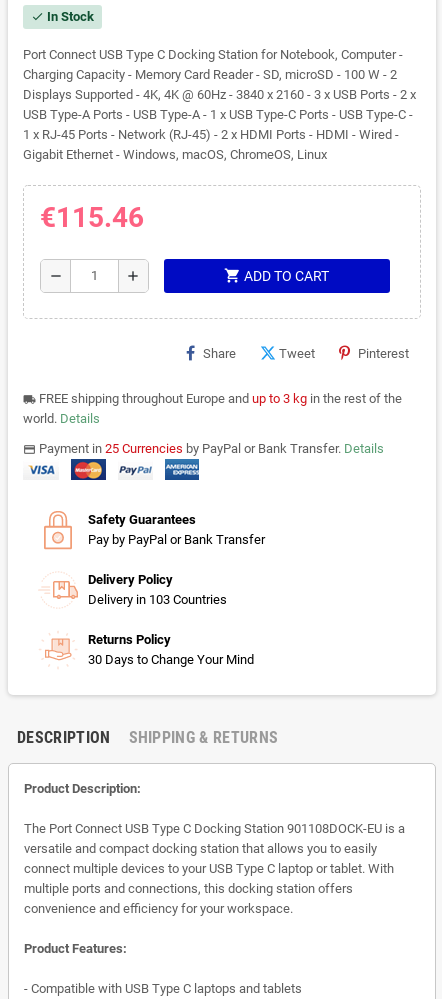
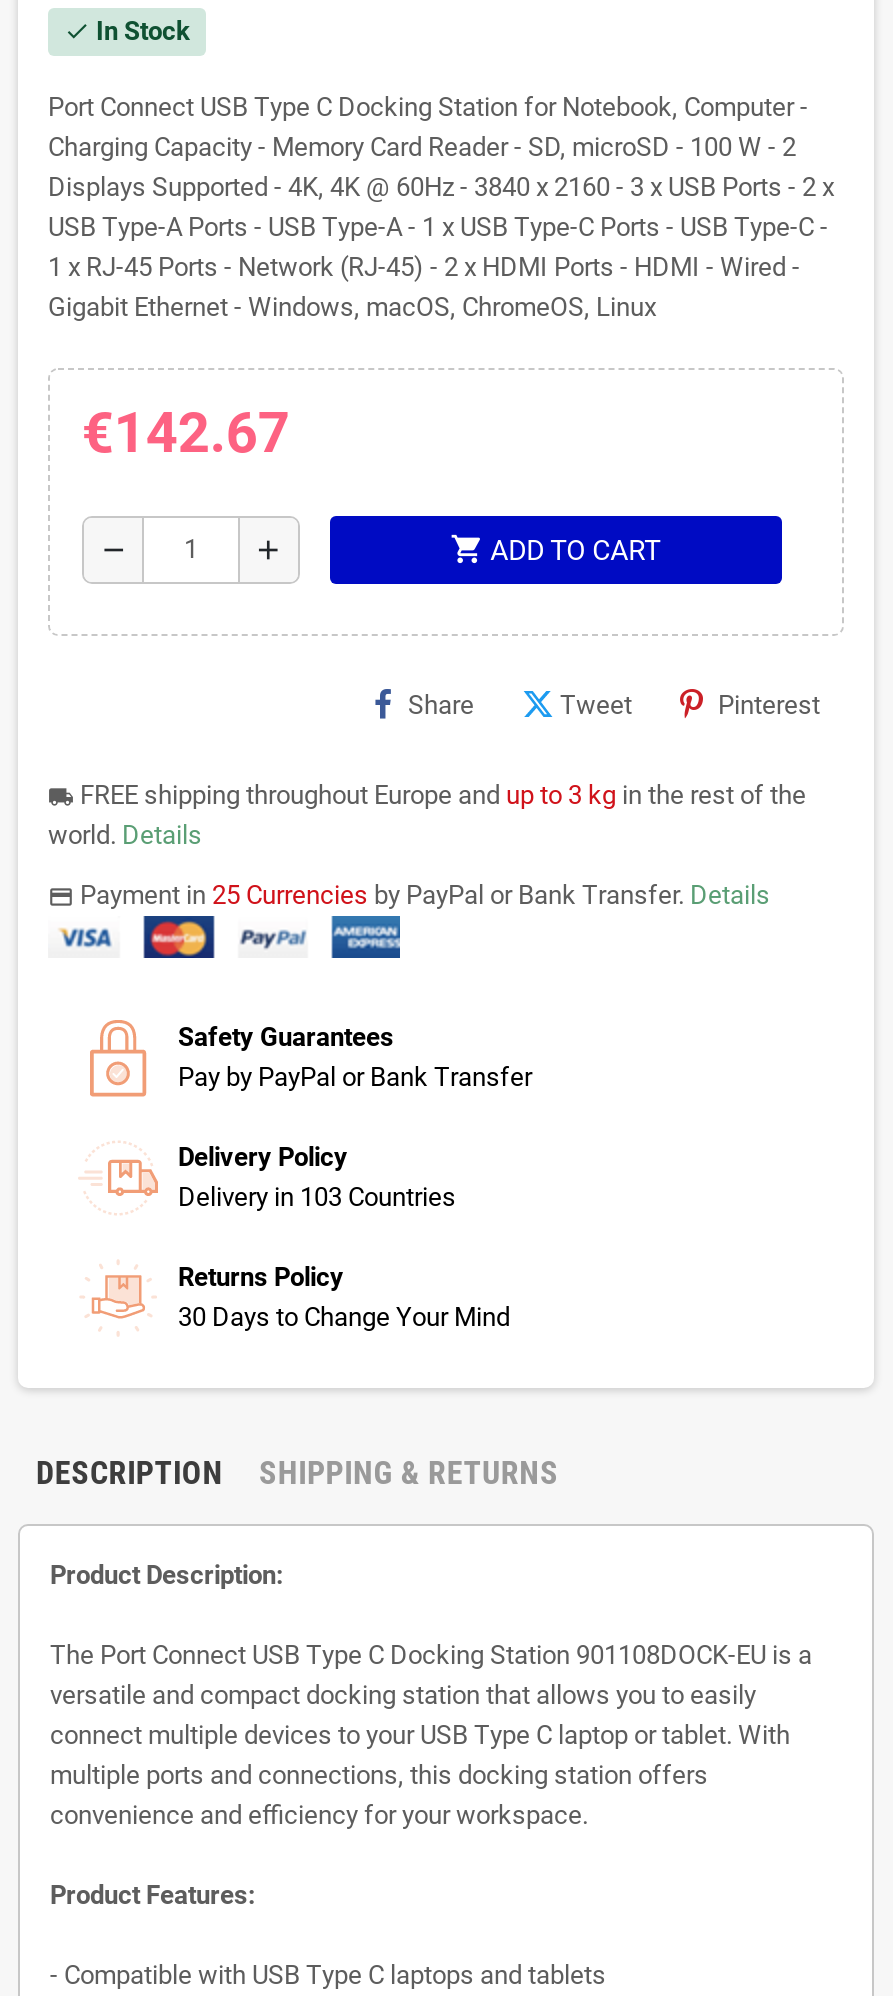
[40,201,144,234] €115.46 -> [82,400,290,466] €142.67

